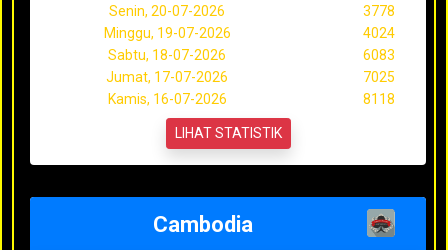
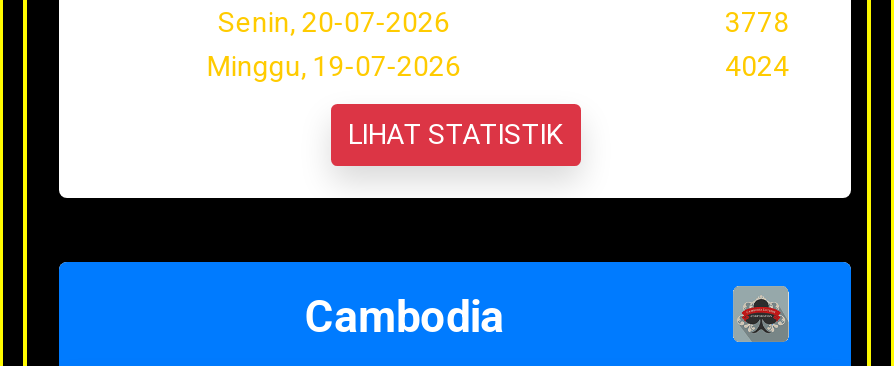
[106,47,395,107] Sabtu, 18-07-2026 | 6083 | Jumat, 17-07-2026 | 7025 | Kamis, 16-07-2026 | 8118 -> none

